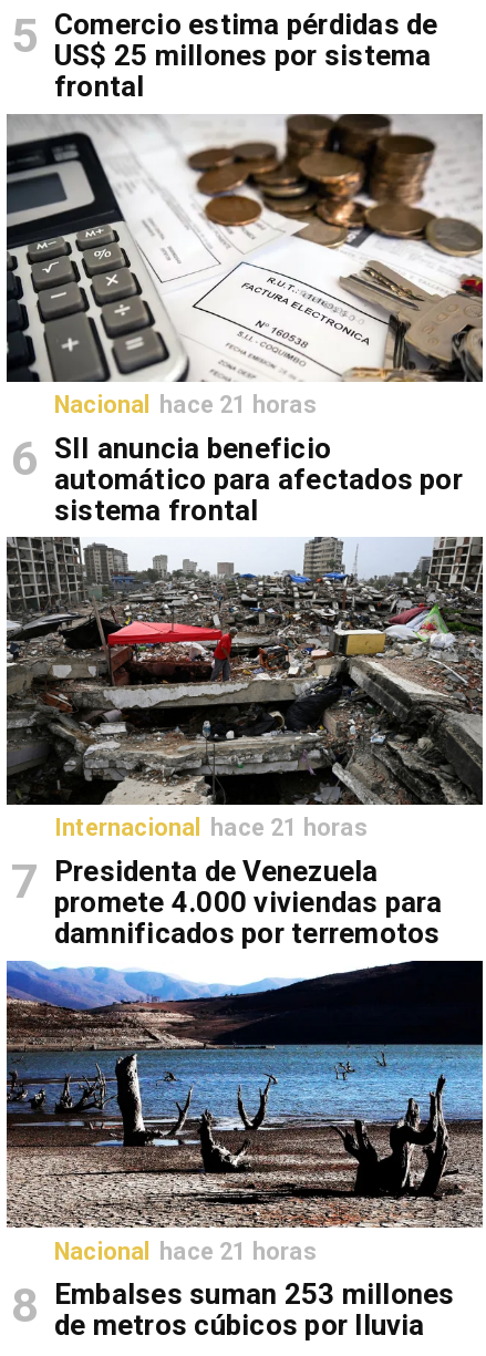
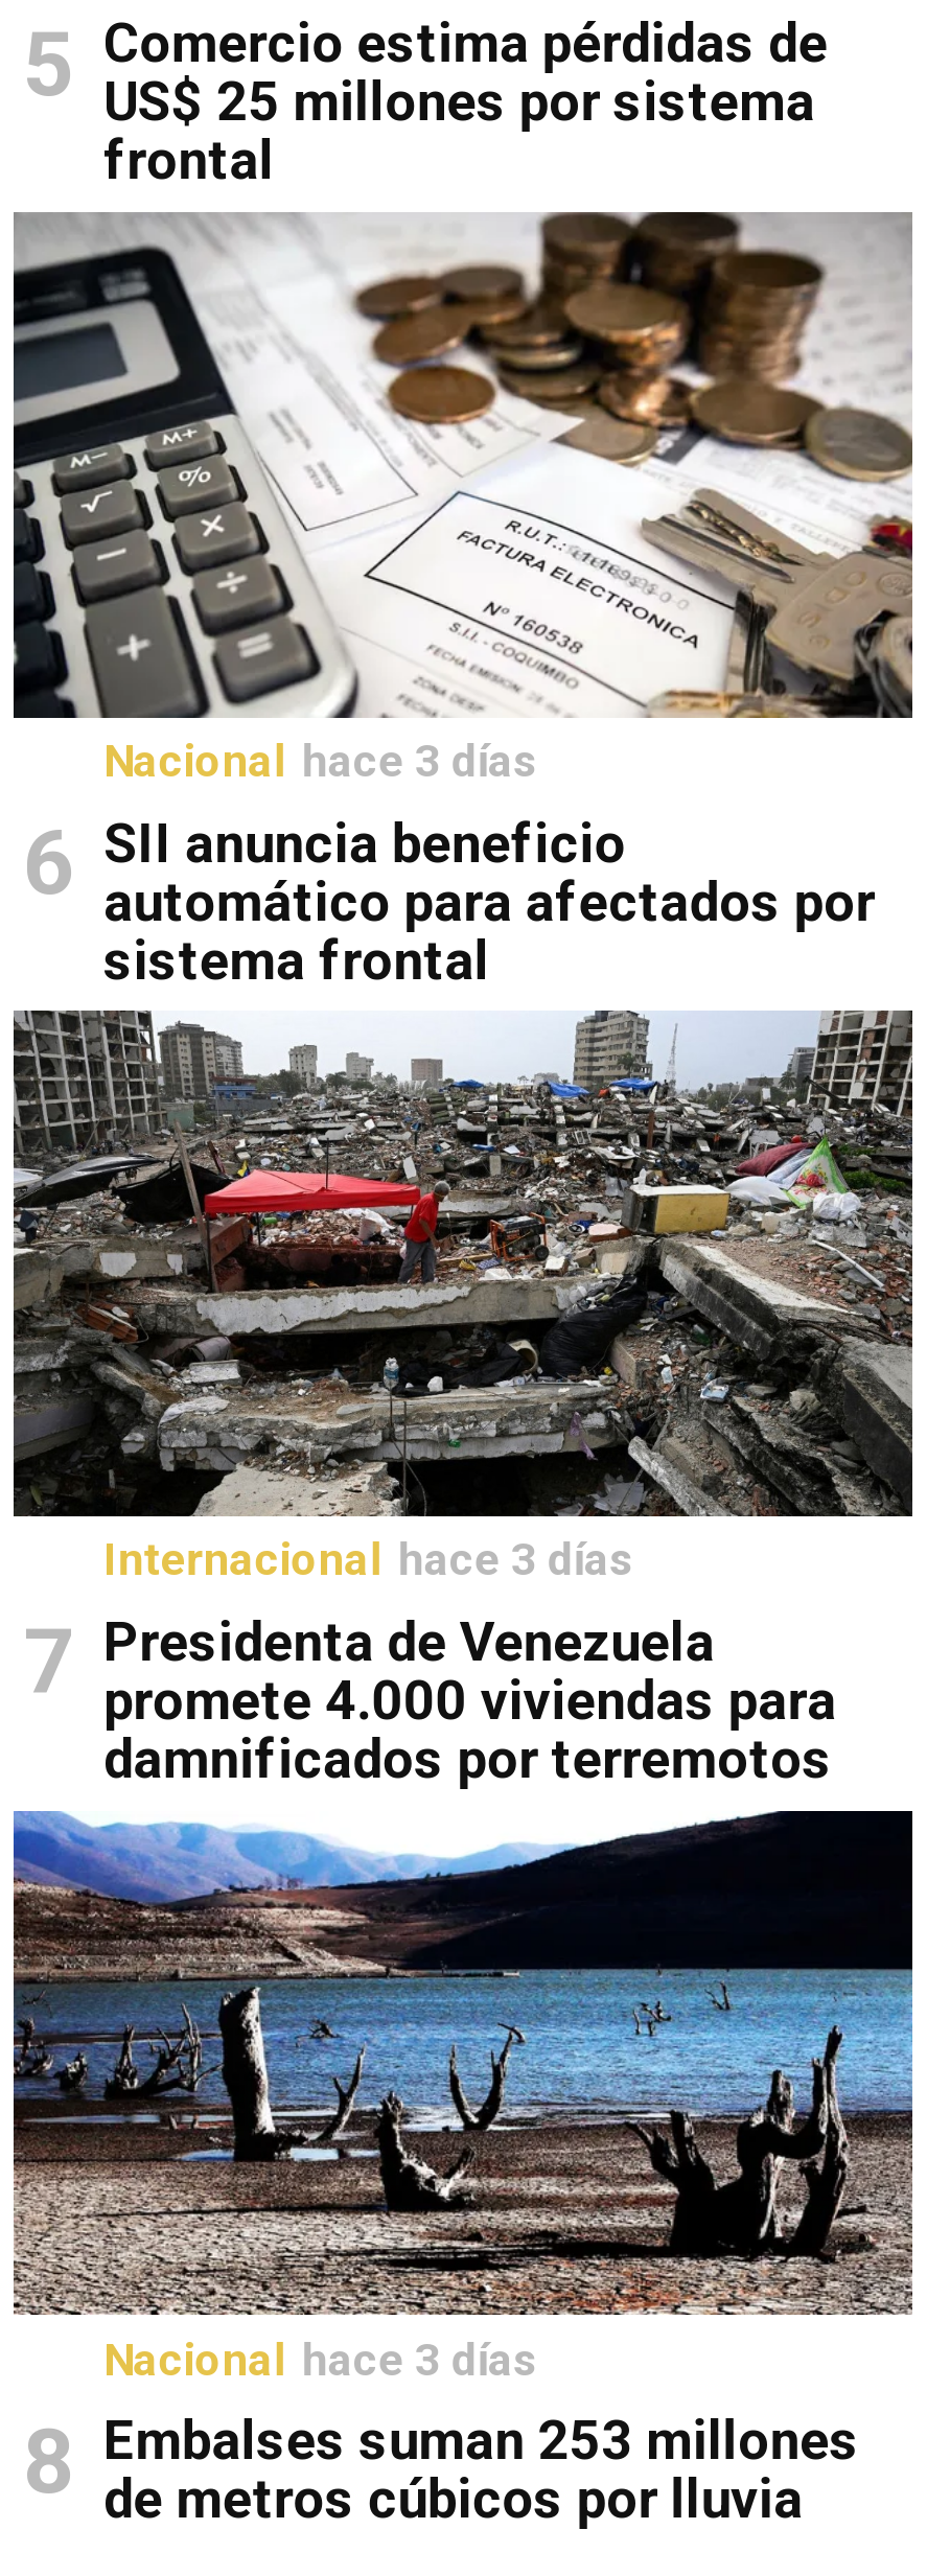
[54,391,316,418] Nacional hace 21 horas -> [103,735,539,787] Nacional hace 3 días
[54,814,367,842] Internacional hace 21 horas -> [103,1534,635,1586] Internacional hace 3 días
[54,1237,316,1265] Nacional hace 21 horas -> [103,2333,539,2385] Nacional hace 3 días

